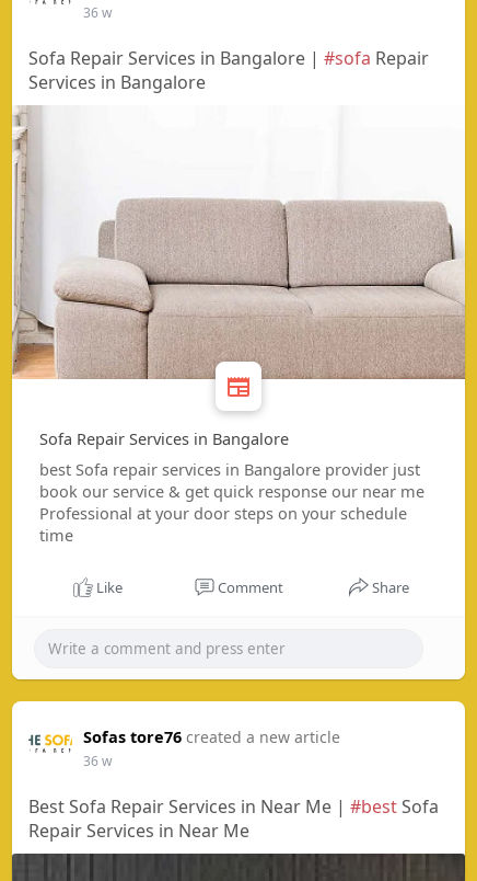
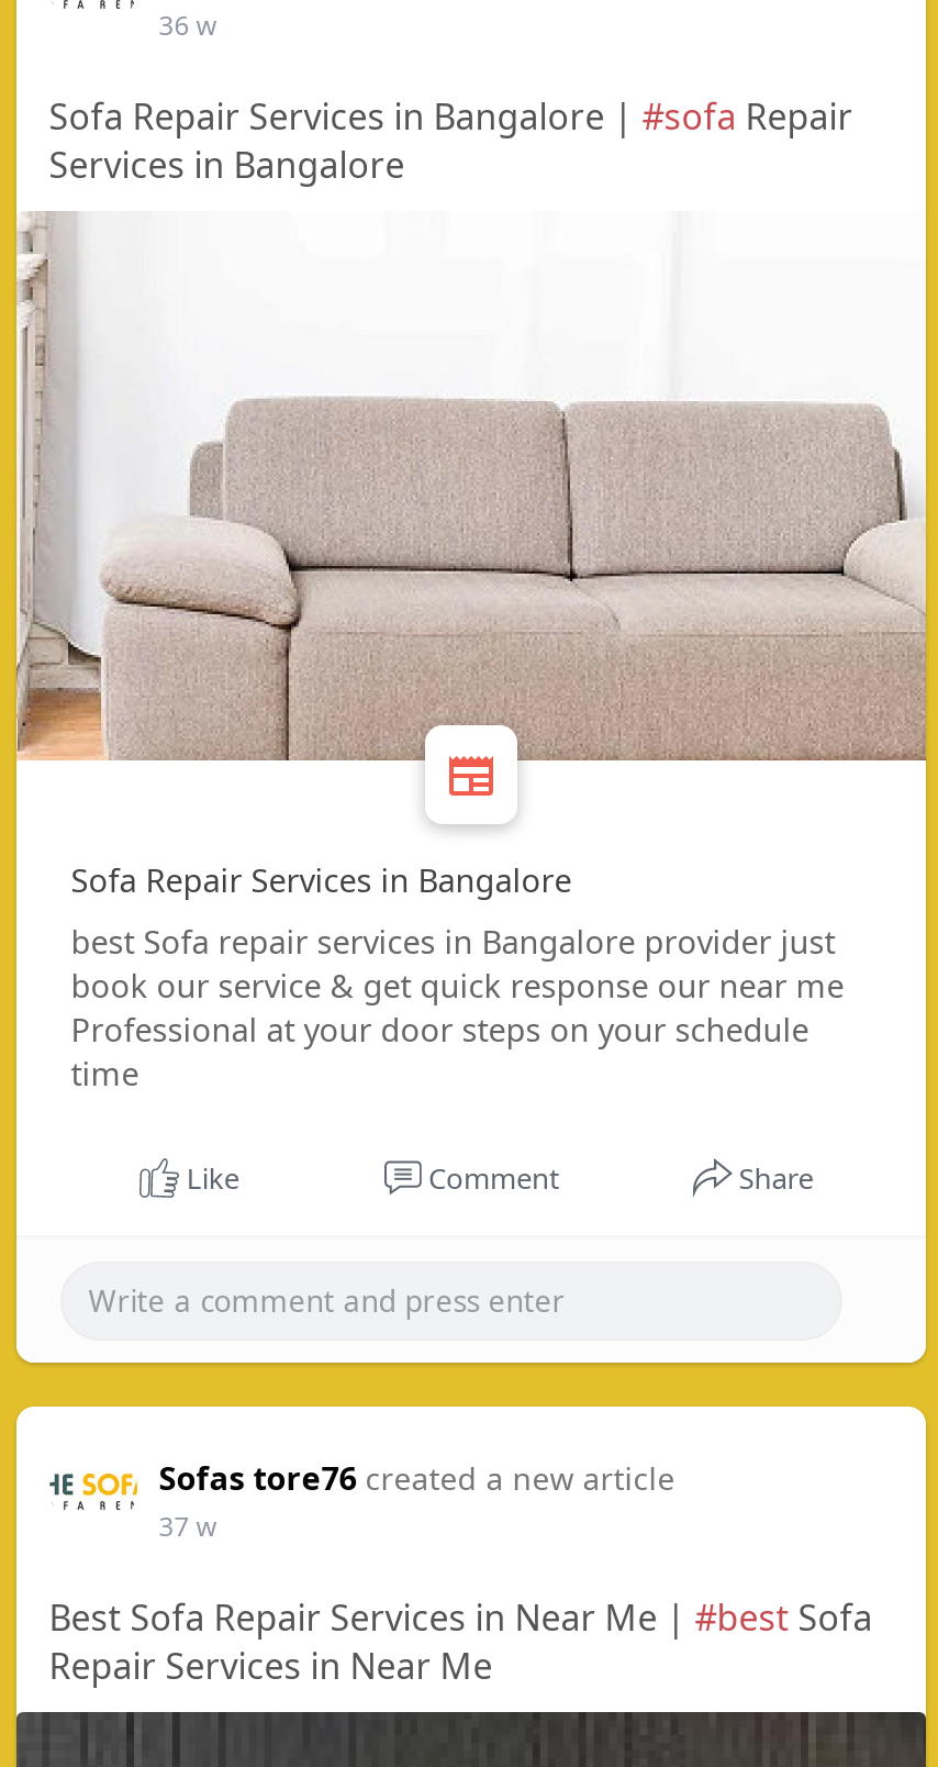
[83,752,111,771] 36 w -> [159,1509,216,1546] 37 w

